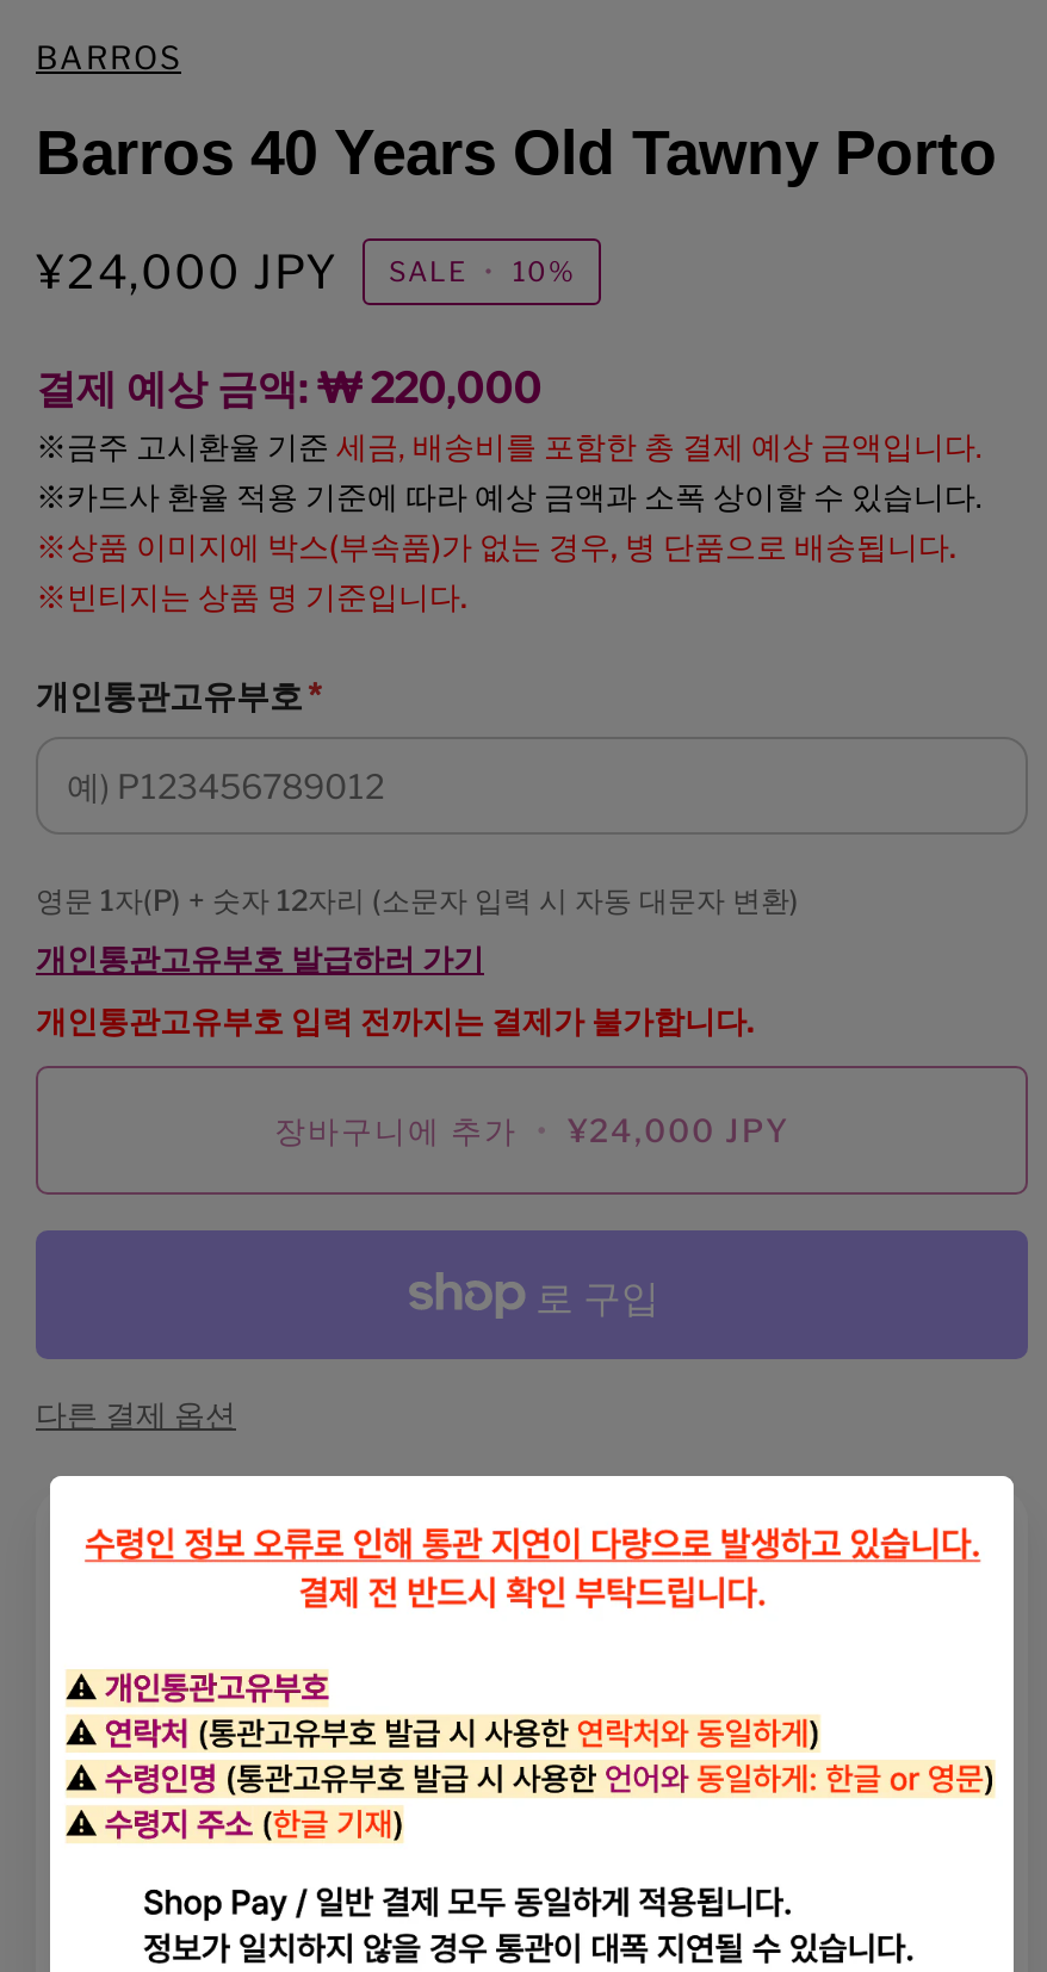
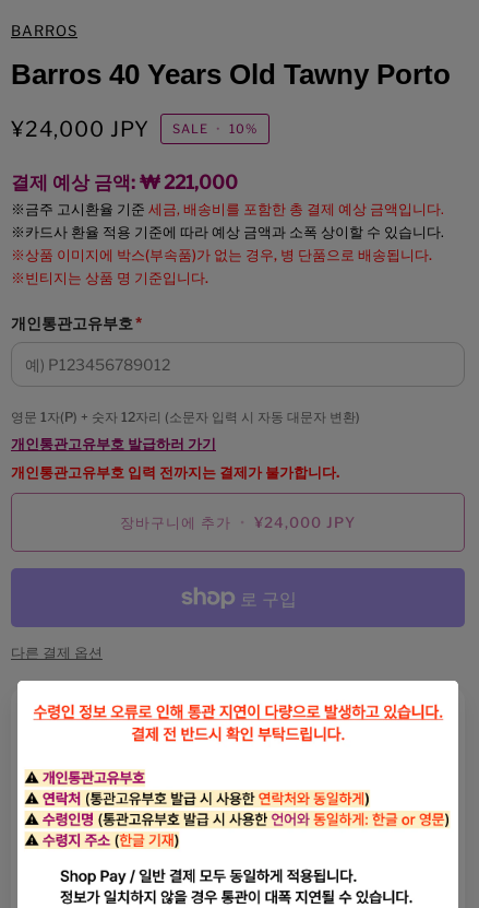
[36,366,541,413] 결제 예상 금액: ₩ 220,000 -> [11,172,238,194] 결제 예상 금액: ₩ 221,000

